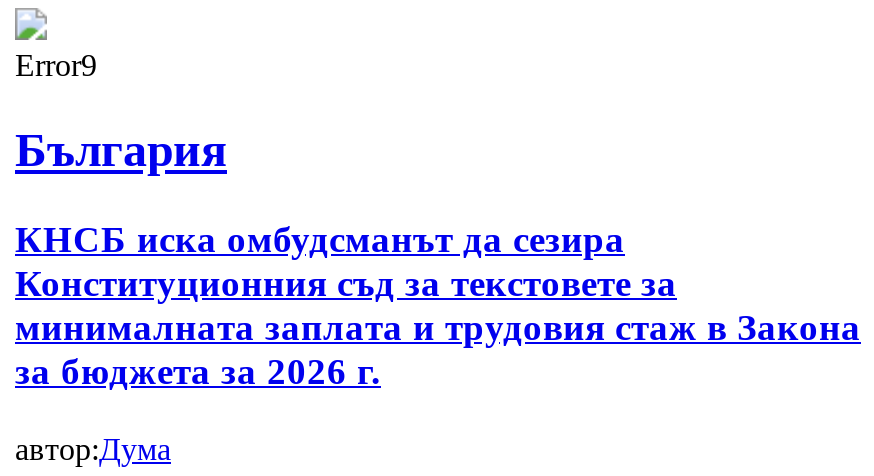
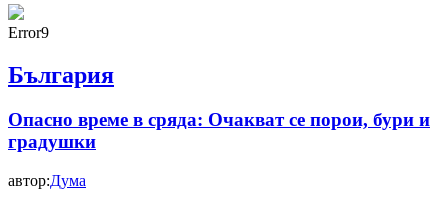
[15,218,861,392] КНСБ иска омбудсманът да сезира | Конституционния съд за текстовете за | минималната заплата и трудовия стаж в Закона | за бюджета за 2026 г. -> [8,109,430,152] Опасно време в сряда: Очакват се порои, бури и | градушки

